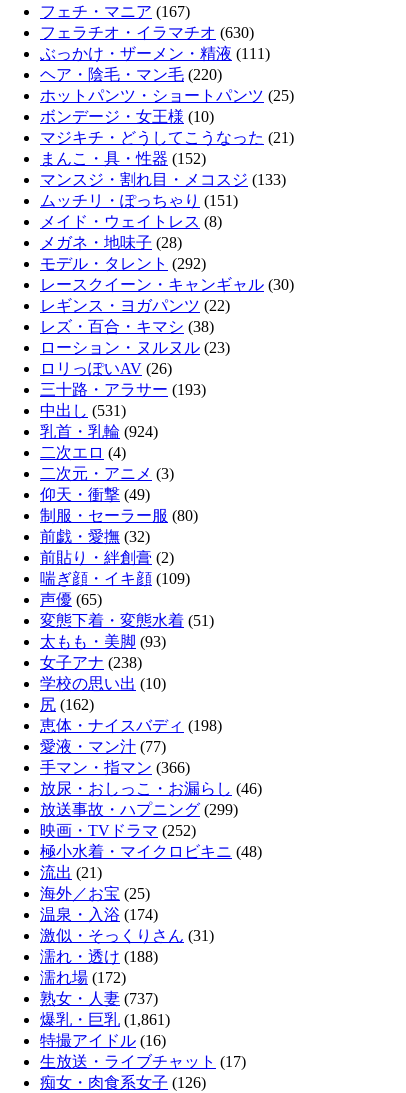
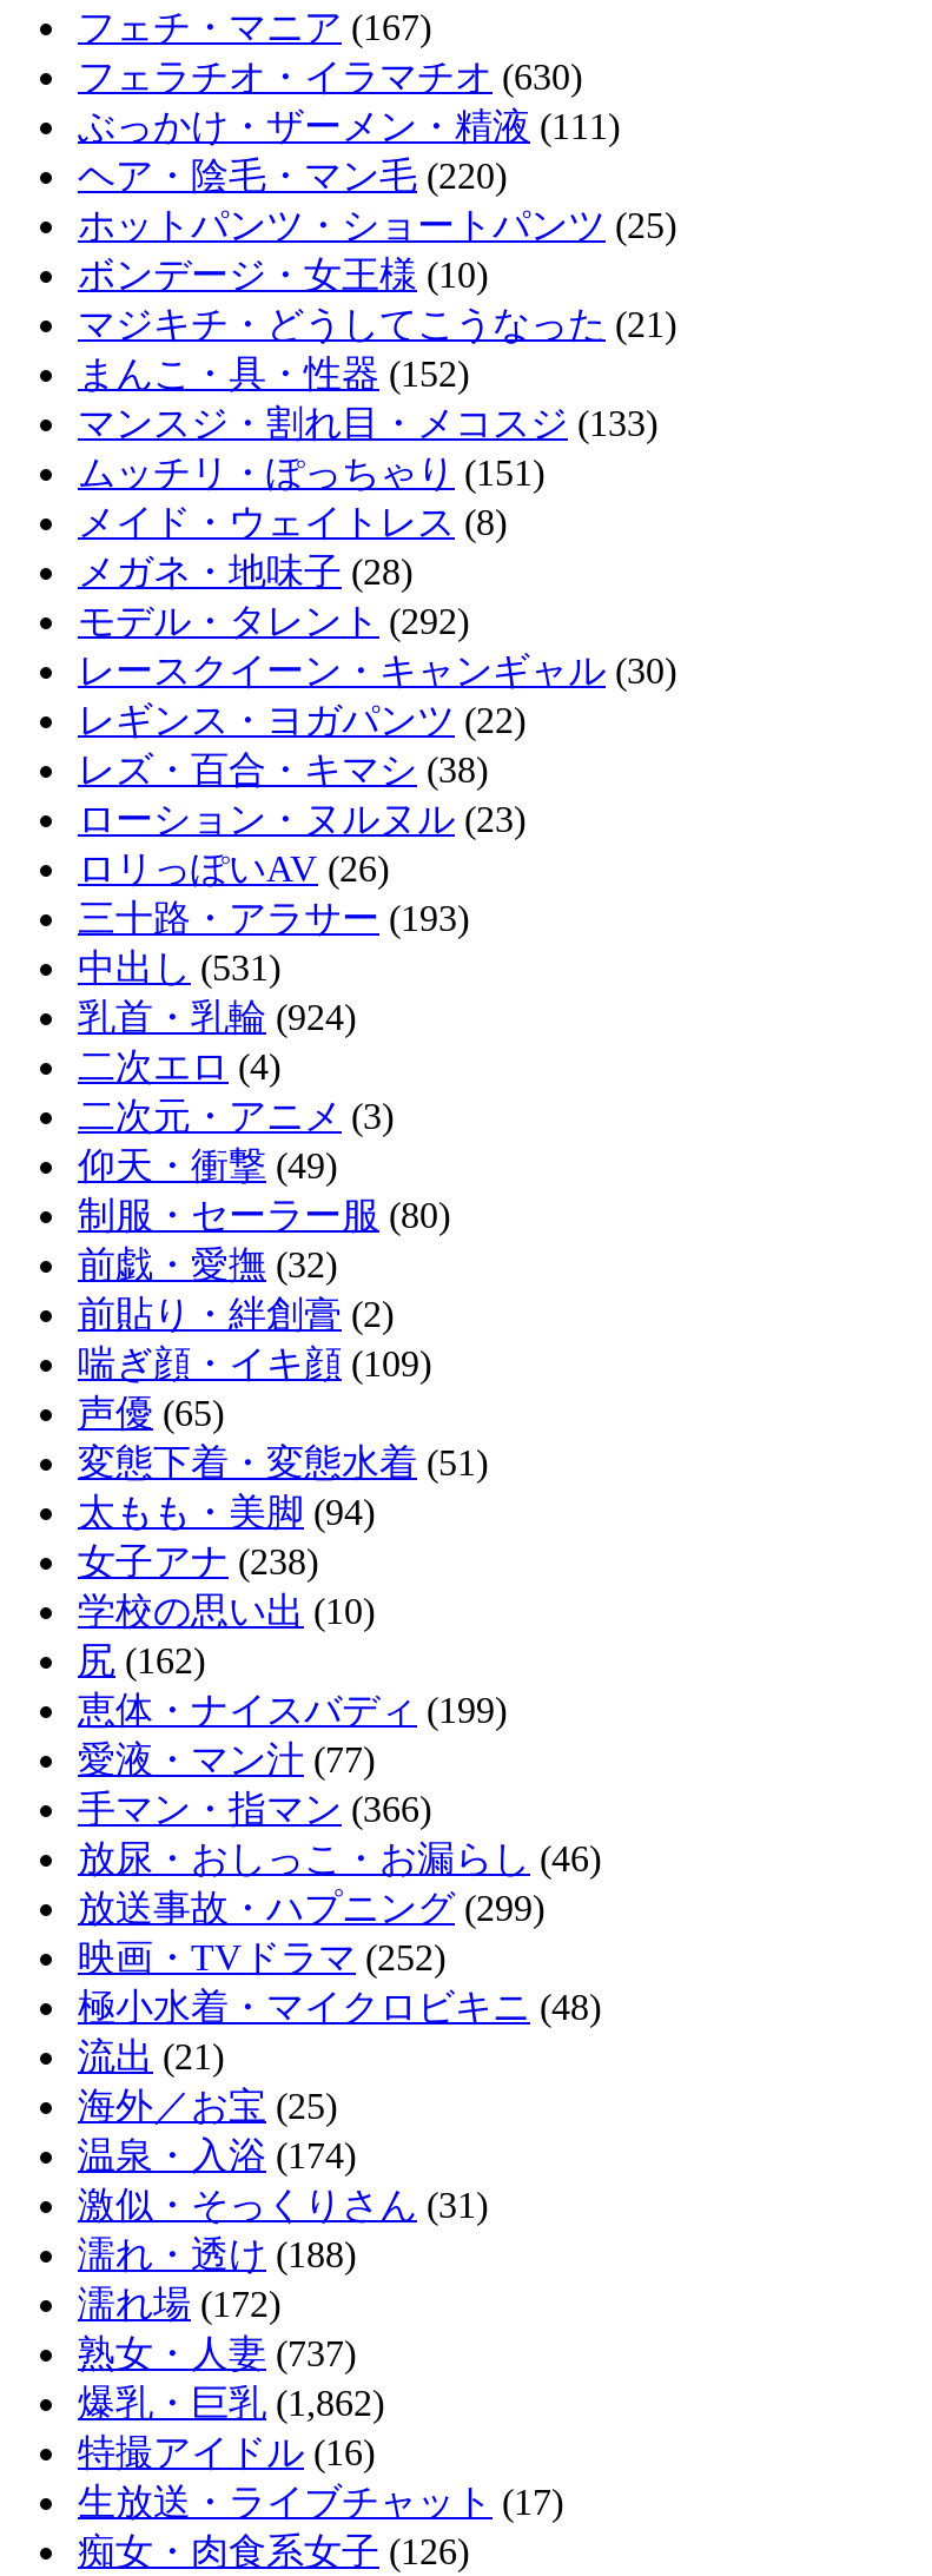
[40,632,166,649] 太もも・美脚(93) -> [78,1491,375,1531] 太もも・美脚(94)
[40,716,222,733] 恵体・ナイスバディ(198) -> [78,1689,507,1729] 恵体・ナイスバディ(199)
[40,1010,170,1027] 爆乳・巨乳(1,861) -> [78,2382,384,2422] 爆乳・巨乳(1,862)

